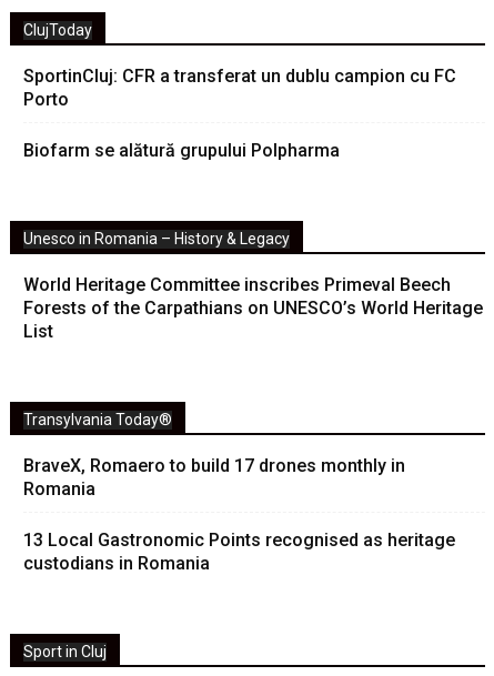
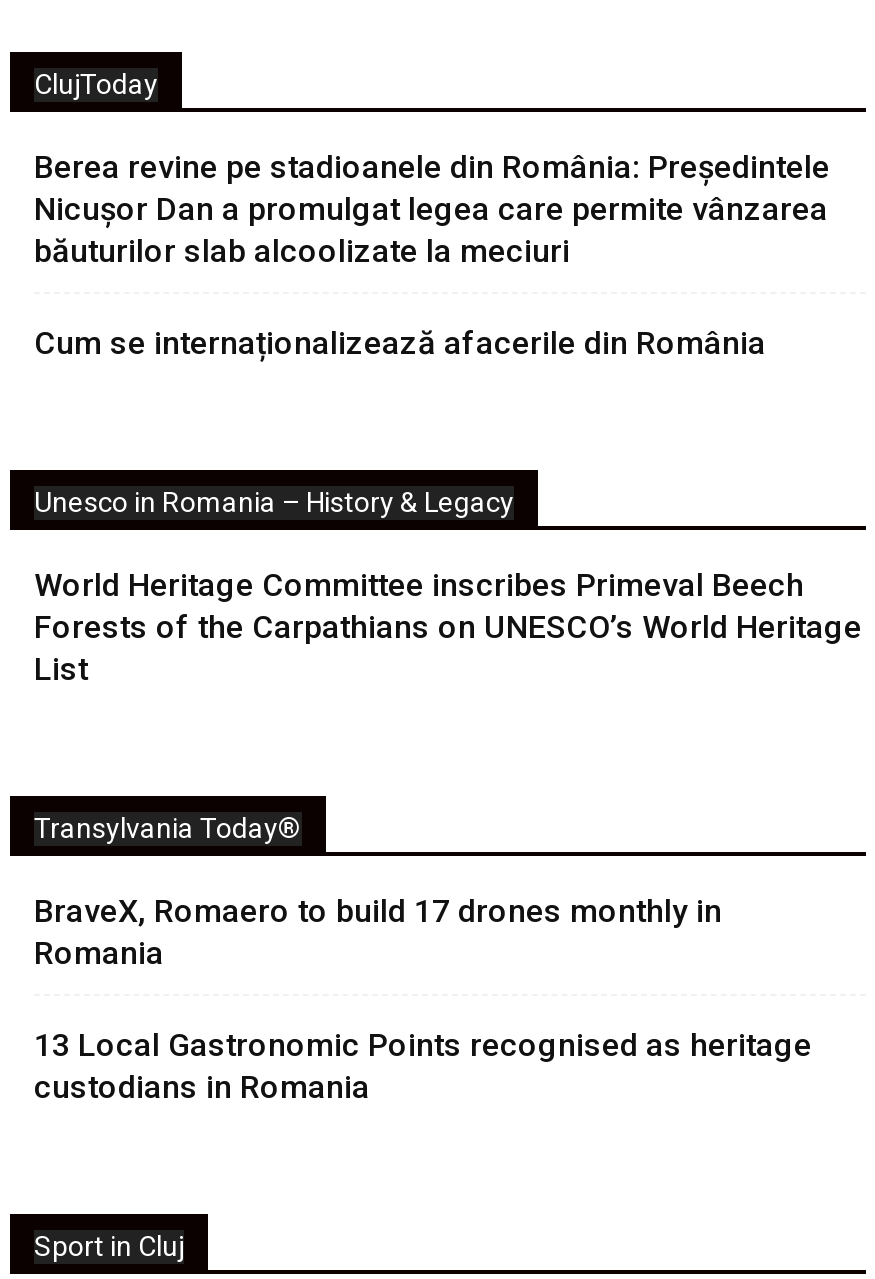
[23,65,456,109] SportinCluj: CFR a transferat un dublu campion cu FC | Porto -> [34,148,830,270] Berea revine pe stadioanele din România: Președintele | Nicușor Dan a promulgat legea care permite vânzarea | băuturilor slab alcoolizate la meciuri
[23,139,340,161] Biofarm se alătură grupului Polpharma -> [34,324,766,362] Cum se internaționalizează afacerile din România

